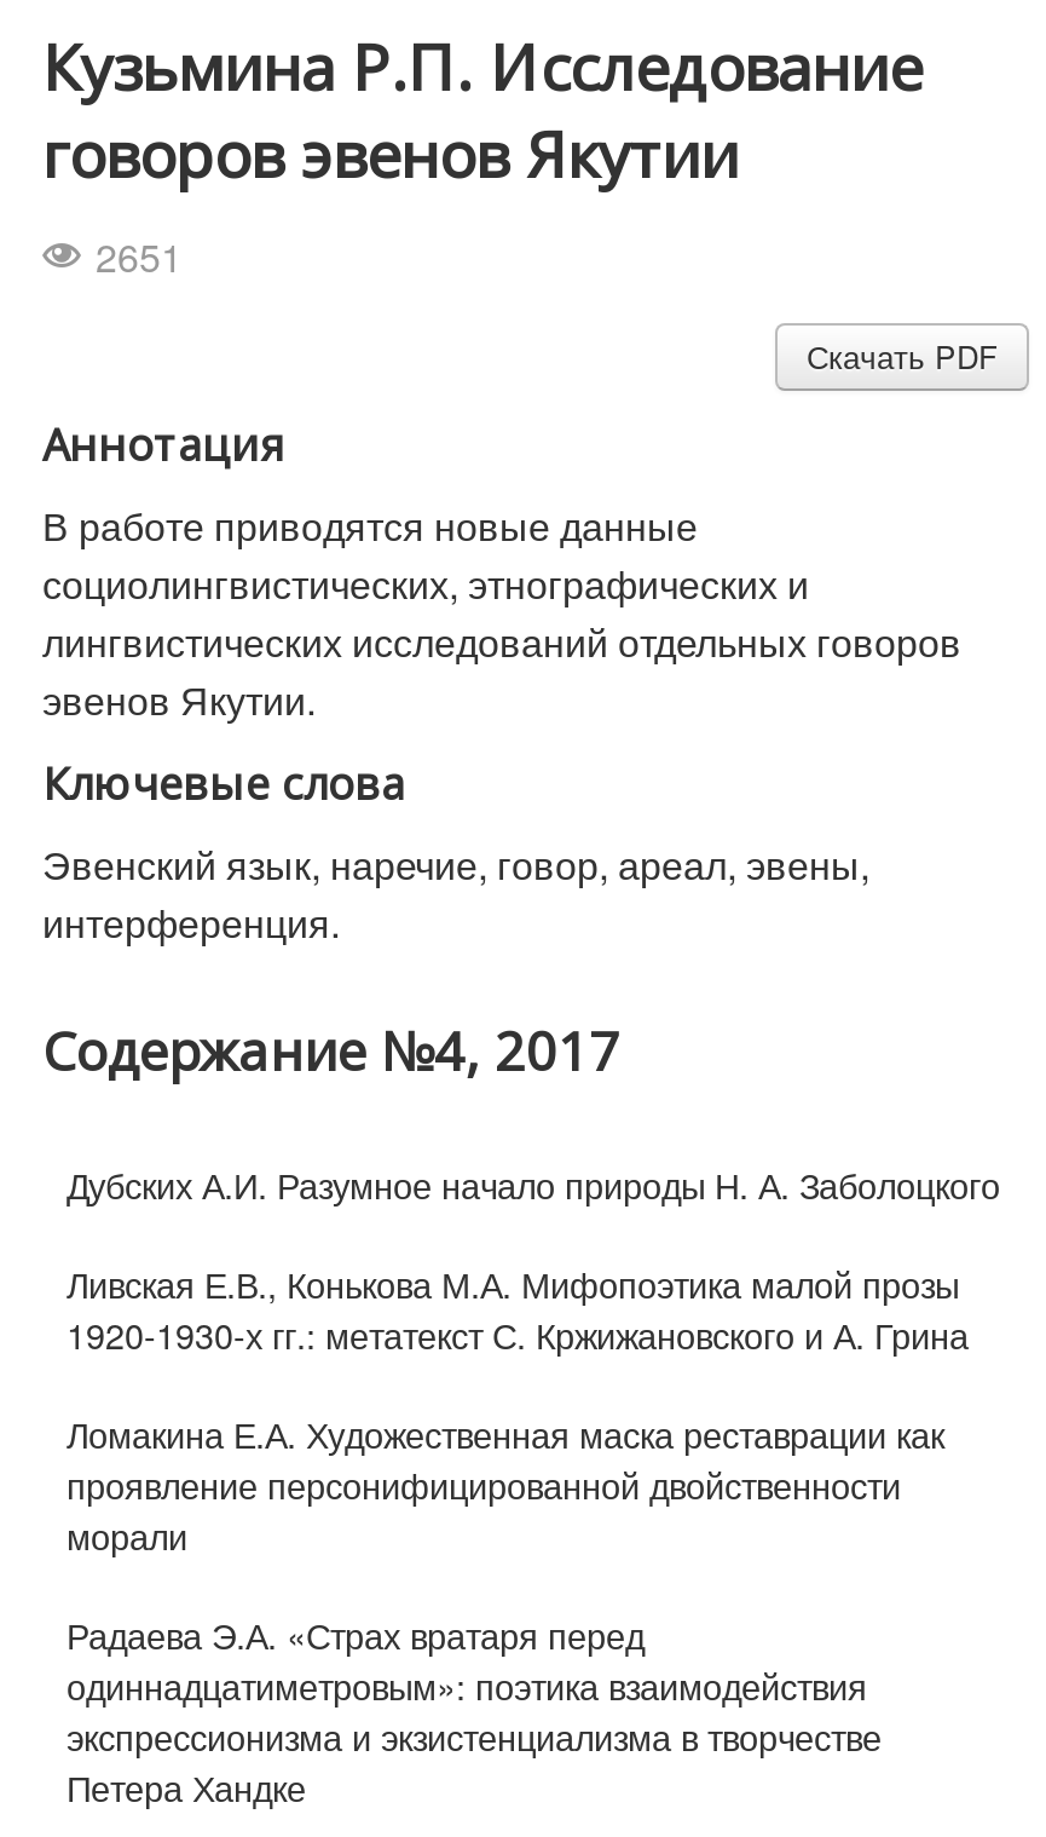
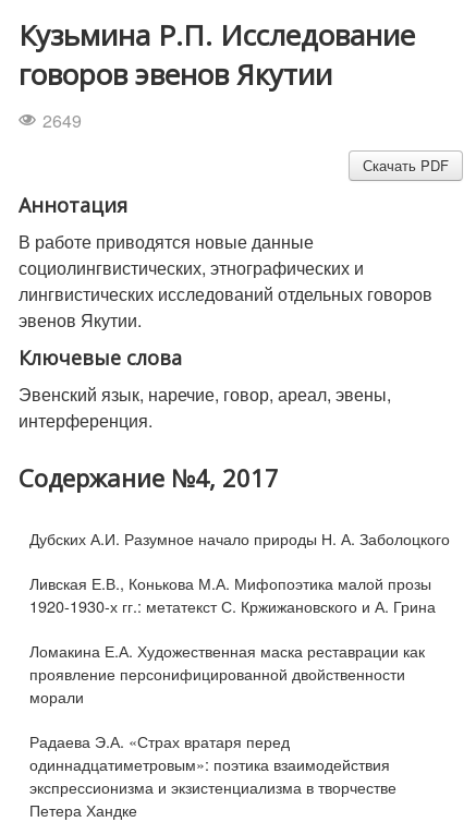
[96,229,183,284] 2651 -> [42,108,82,133] 2649

